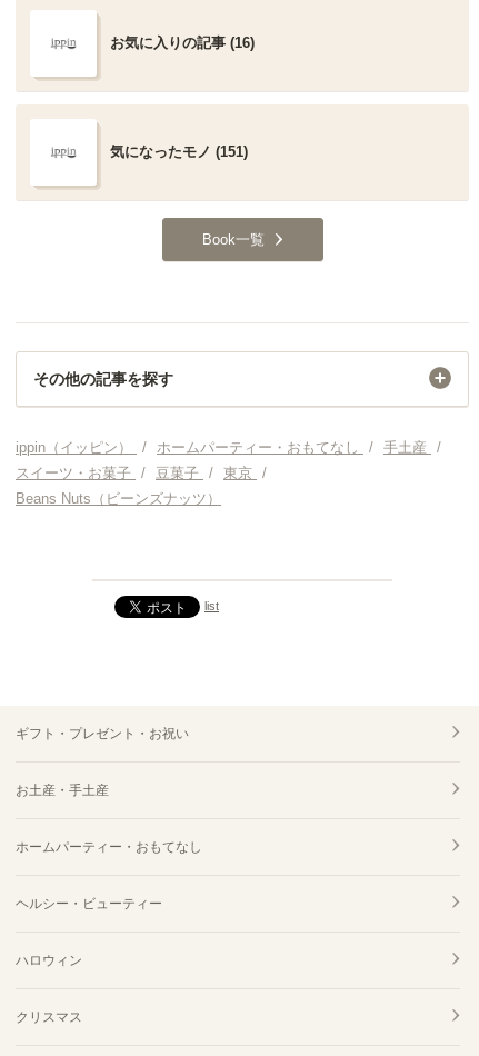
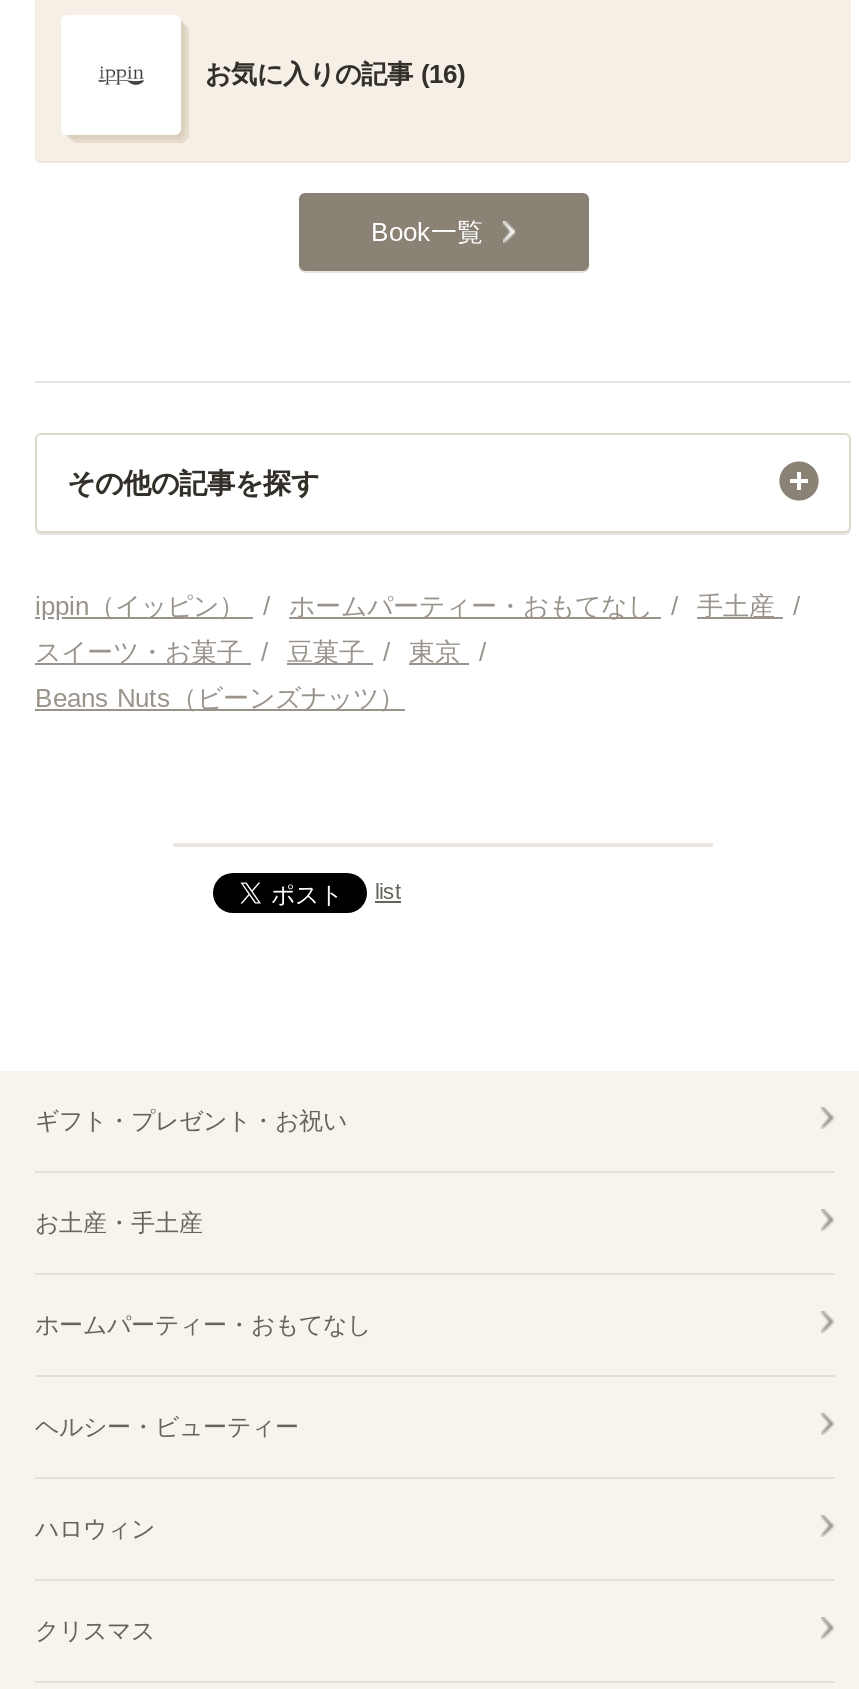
[110,143,248,160] 気になったモノ (151) -> none

